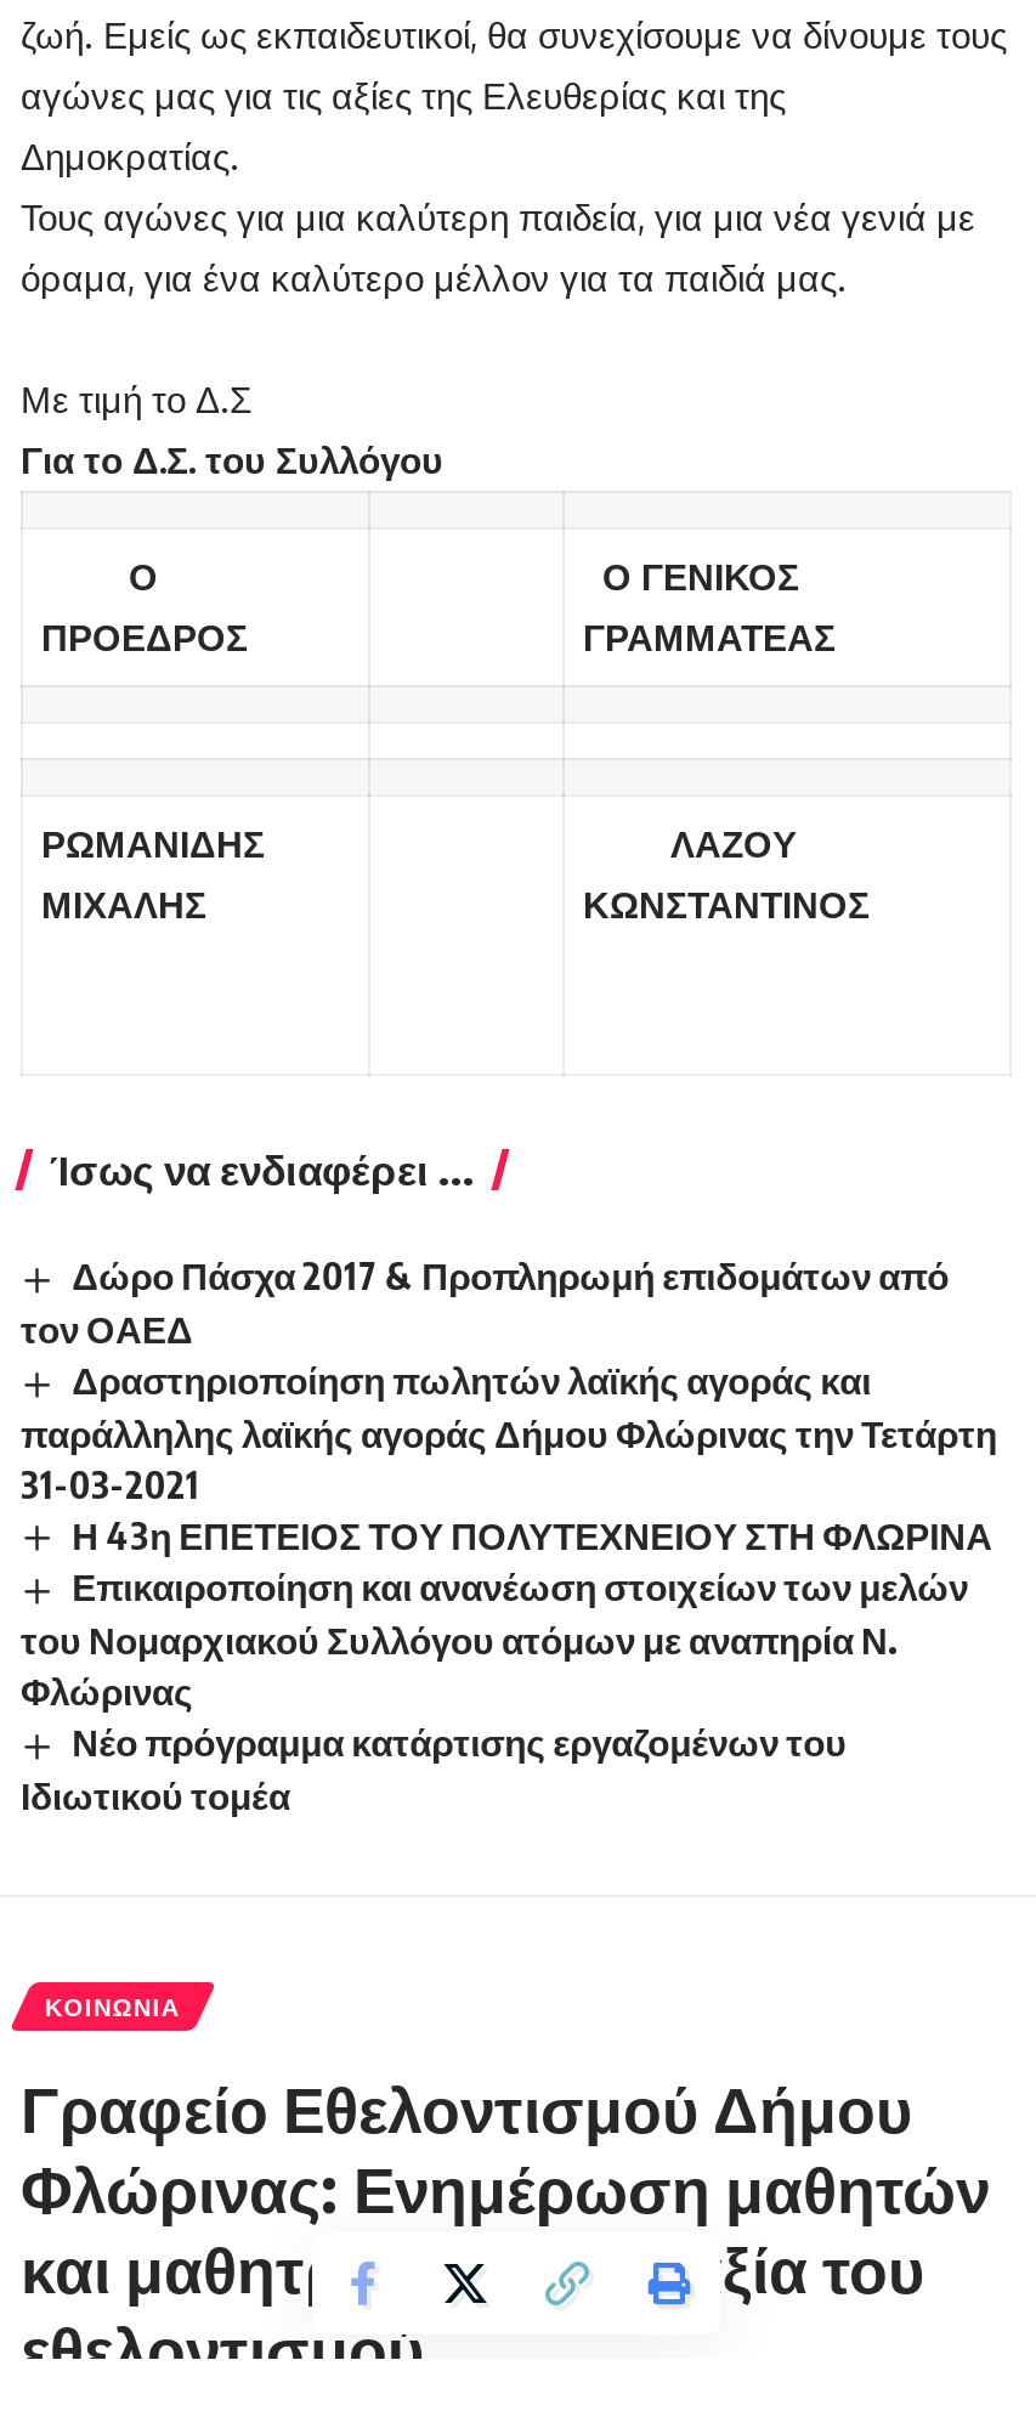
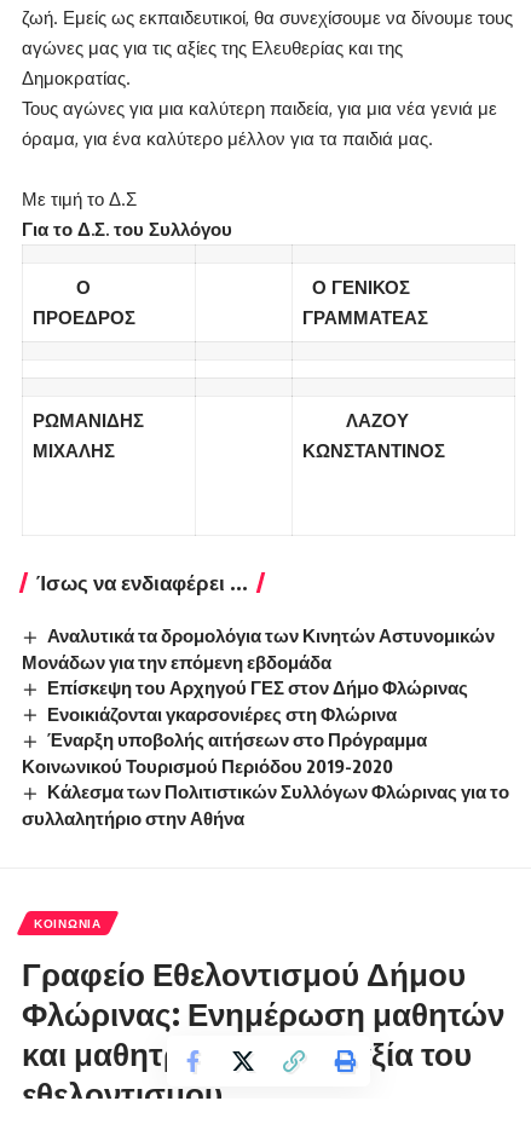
[21,1253,997,1818] Δώρο Πάσχα 2017 & Προπληρωμή επιδομάτων από | τον ΟΑΕΔ | Δραστηριοποίηση πωλητών λαϊκής αγοράς και | παράλληλης λαϊκής αγοράς Δήμου Φλώρινας την Τετάρτη | 31-03-2021 | Η 43η ΕΠΕΤΕΙΟΣ ΤΟΥ ΠΟΛΥΤΕΧΝΕΙΟΥ ΣΤΗ ΦΛΩΡΙΝΑ | Επικαιροποίηση και ανανέωση στοιχείων των μελών | του Νομαρχιακού Συλλόγου ατόμων με αναπηρία Ν. | Φλώρινας | Νέο πρόγραμμα κατάρτισης εργαζομένων του | Ιδιωτικού τομέα -> [22,624,509,829] Αναλυτικά τα δρομολόγια των Κινητών Αστυνομικών | Μονάδων για την επόμενη εβδομάδα | Επίσκεψη του Αρχηγού ΓΕΣ στον Δήμο Φλώρινας | Ενοικιάζονται γκαρσονιέρες στη Φλώρινα | Έναρξη υποβολής αιτήσεων στο Πρόγραμμα | Κοινωνικού Τουρισμού Περιόδου 2019-2020 | Κάλεσμα των Πολιτιστικών Συλλόγων Φλώρινας για το | συλλαλητήριο στην Αθήνα

